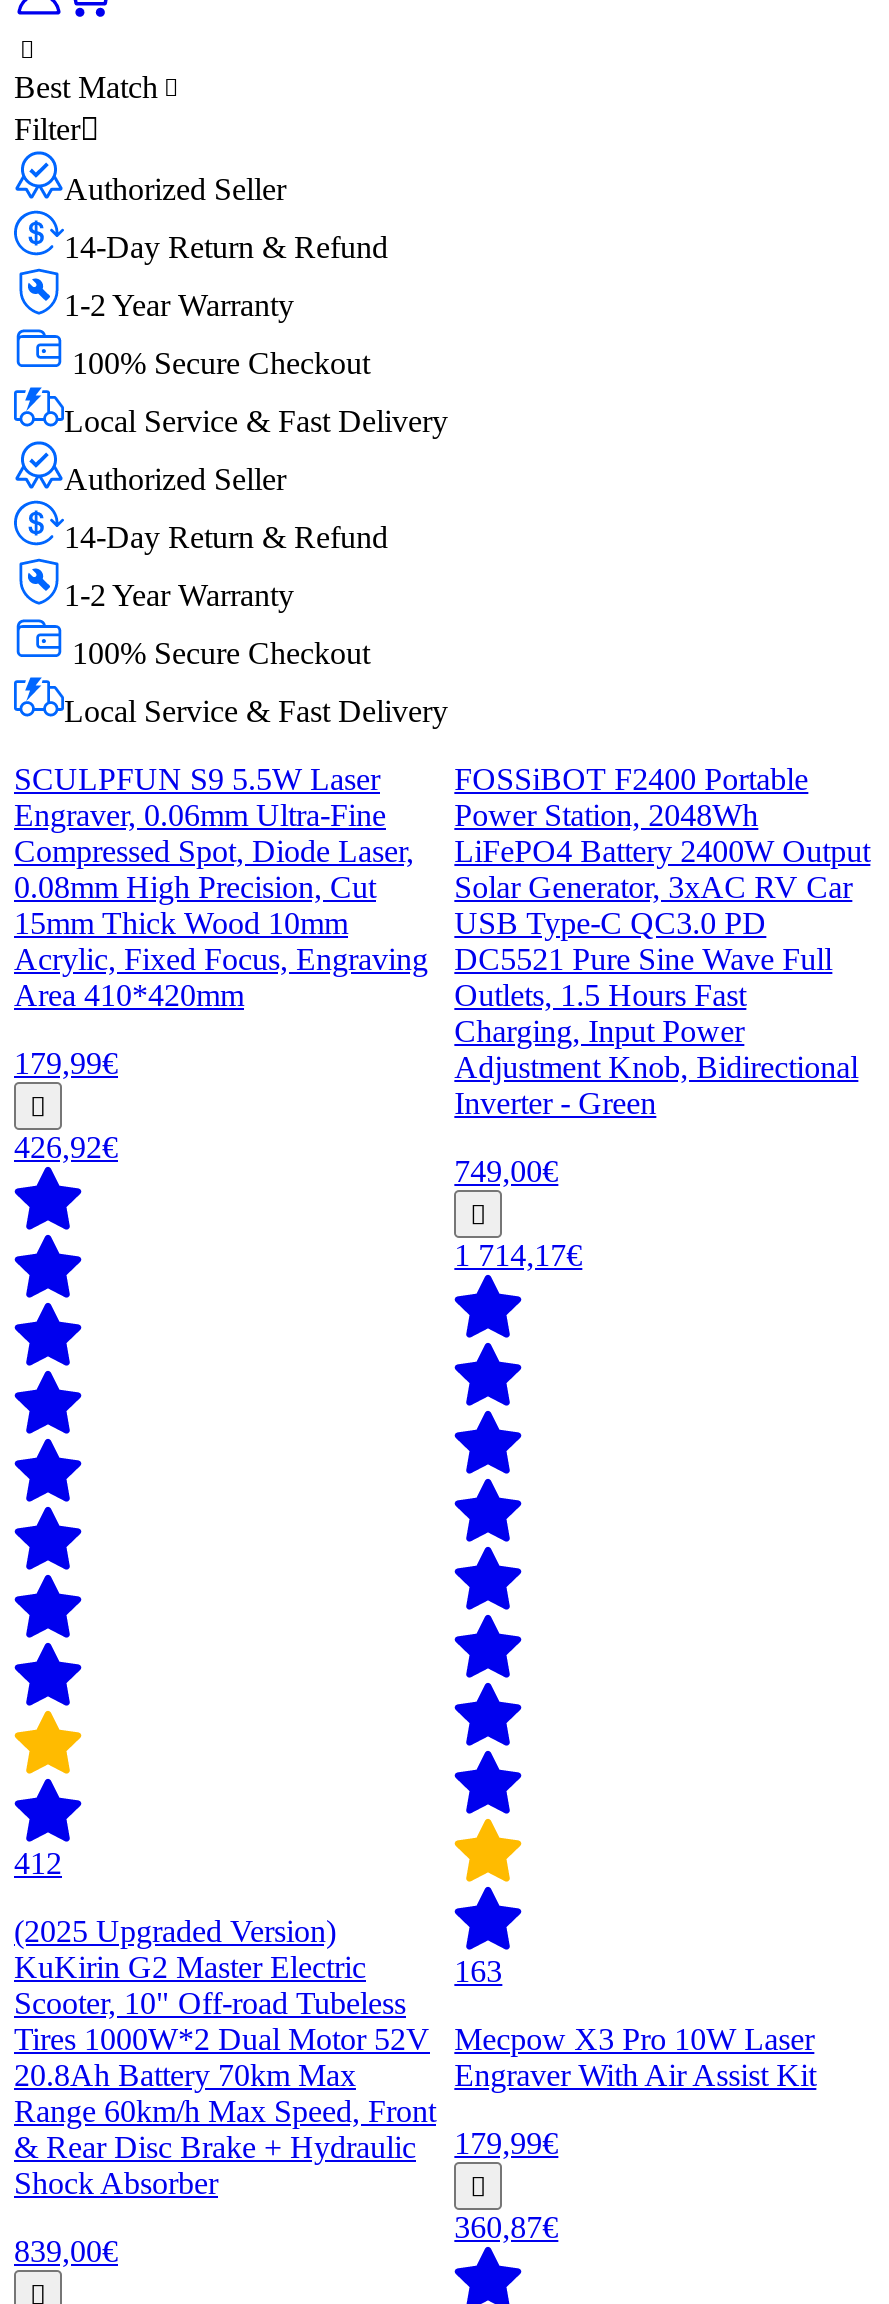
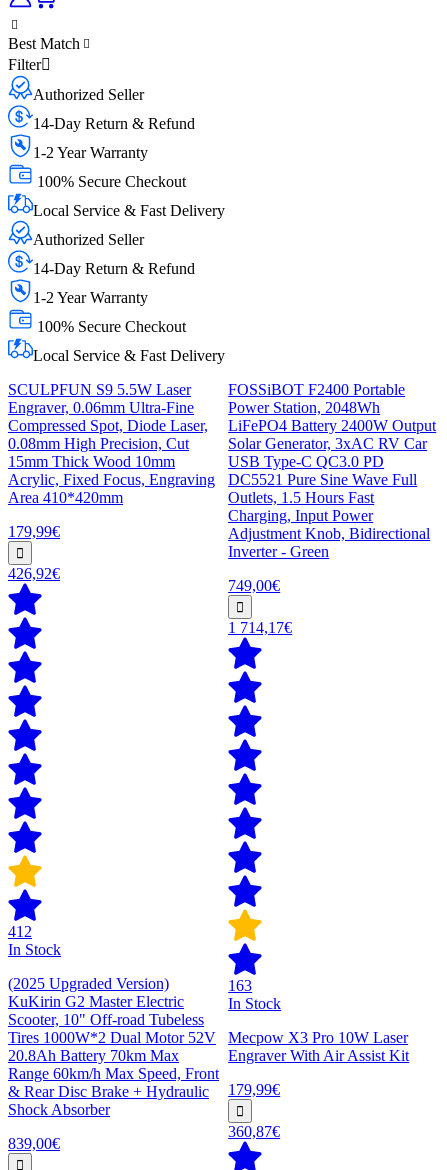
none -> [8,941,61,958] In Stock
none -> [228,995,281,1012] In Stock

